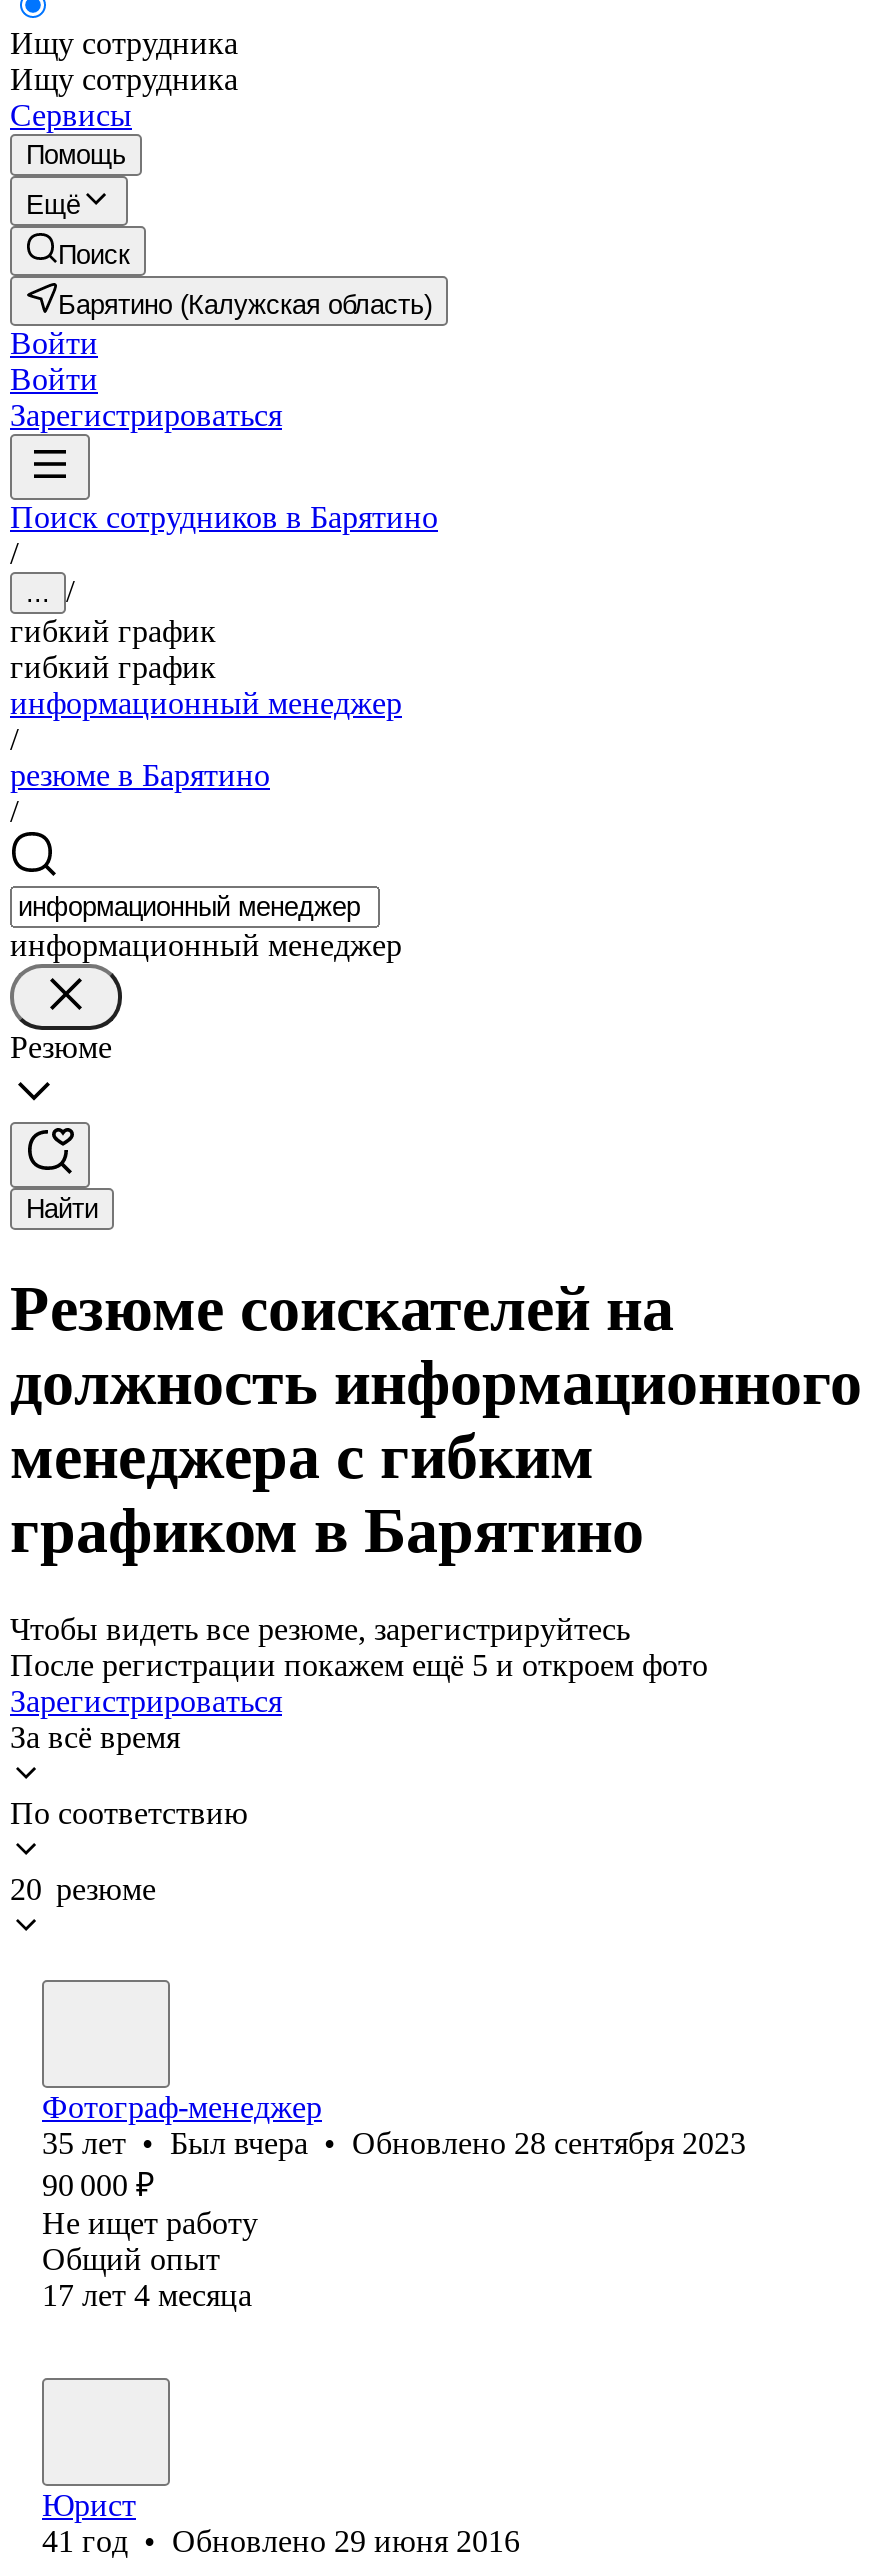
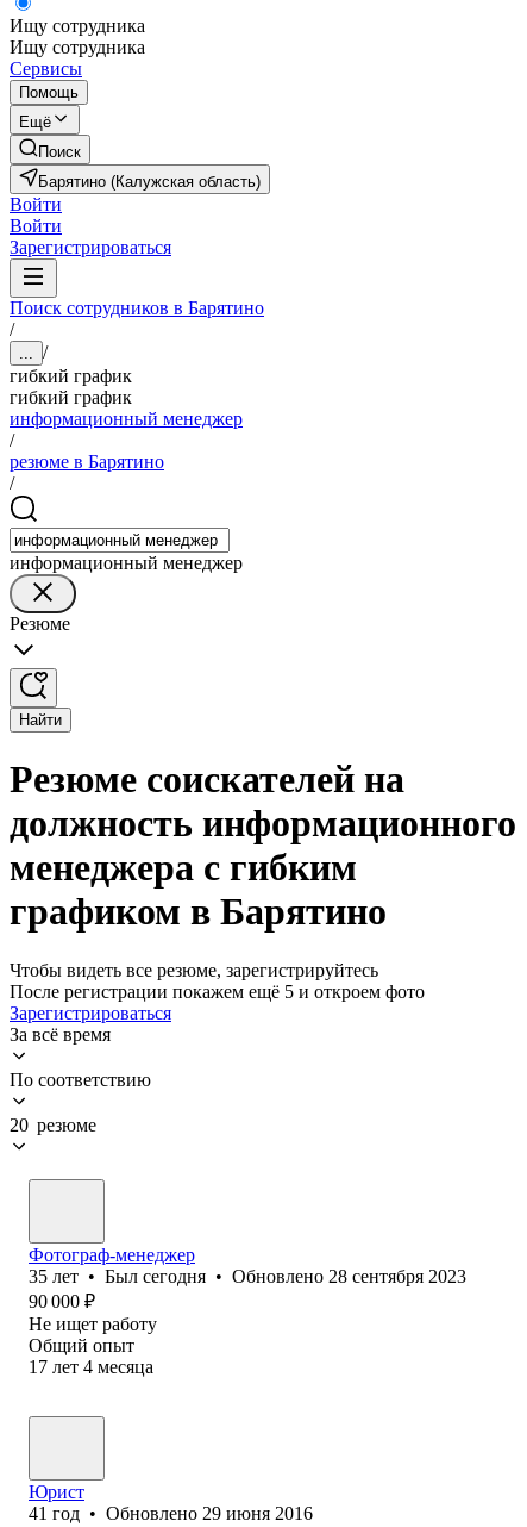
[42,2126,746,2160] 35 лет • Был вчера • Обновлено 28 сентября 2023 -> [29,1266,466,1286] 35 лет • Был сегодня • Обновлено 28 сентября 2023

